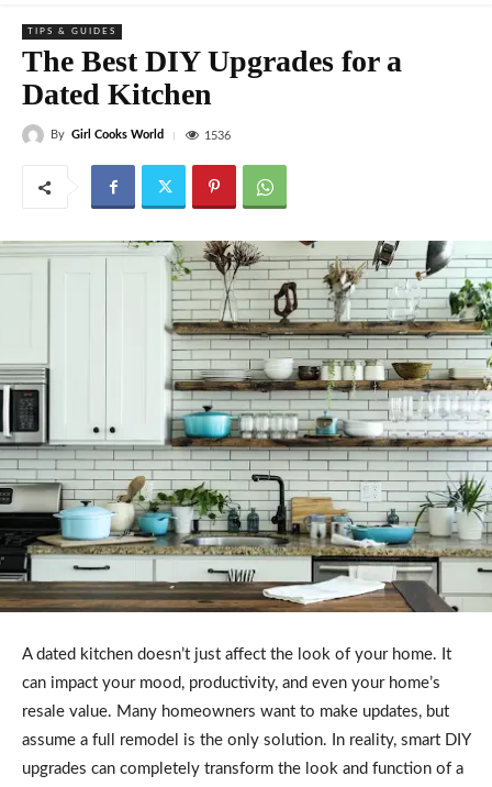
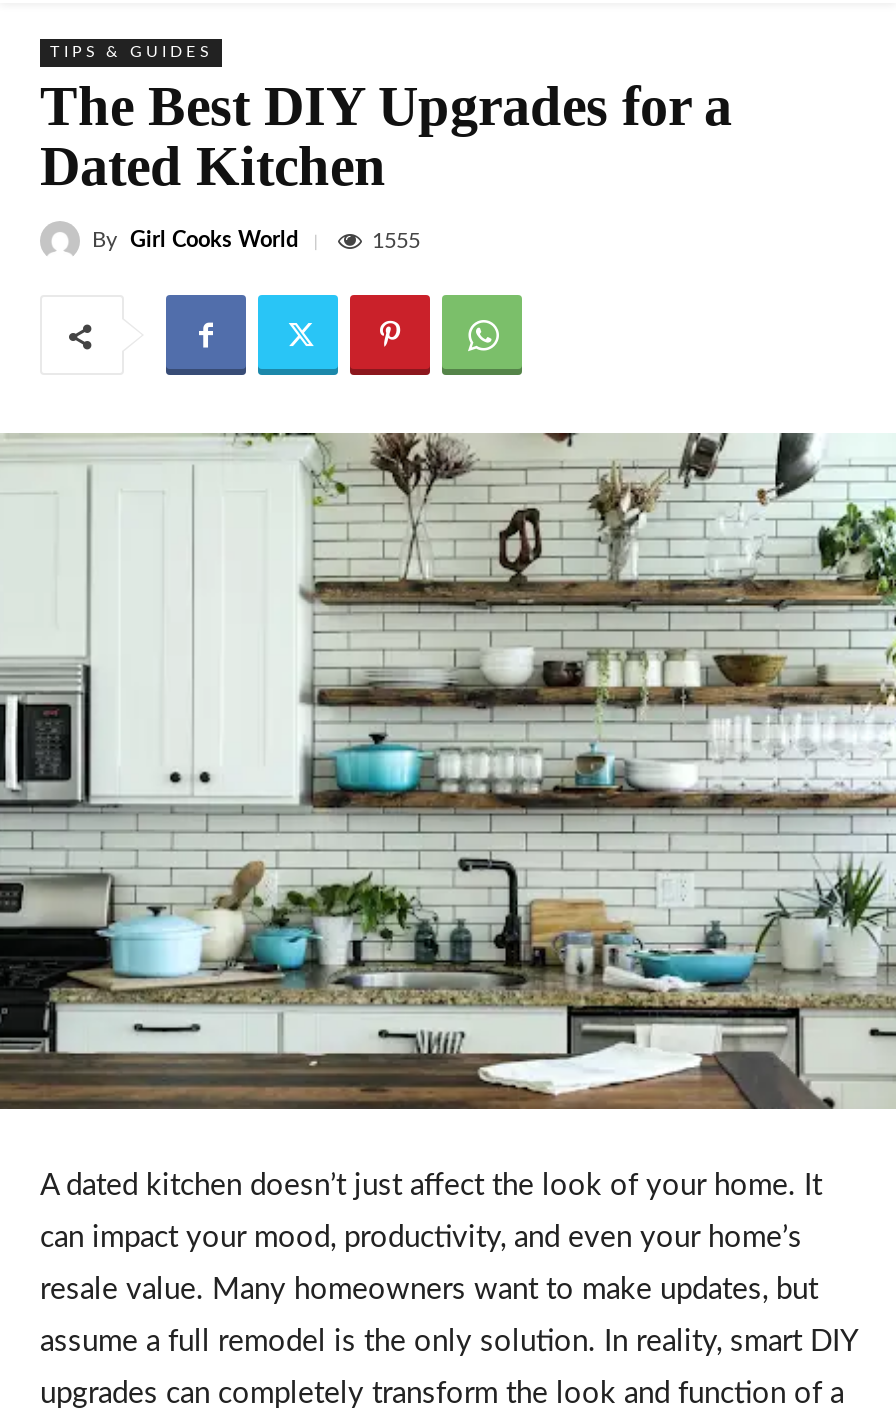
[204,129,231,141] 1536 -> [372,230,420,252] 1555

